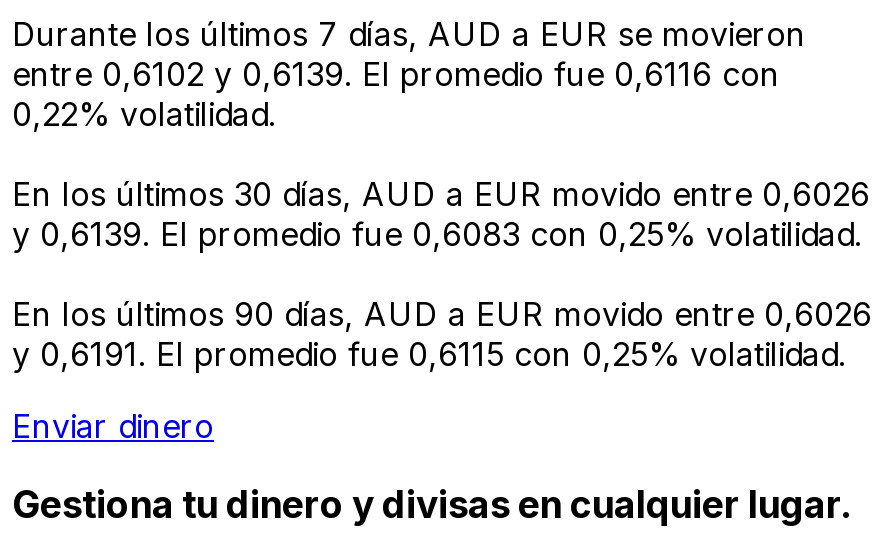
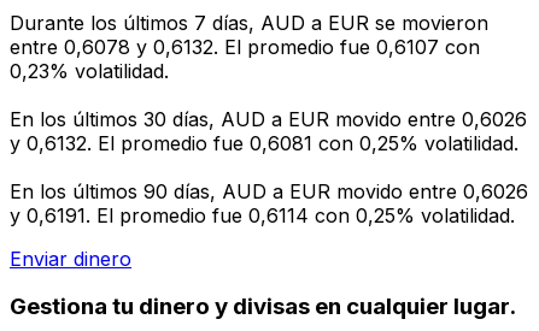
[12,53,780,93] entre 0,6102 y 0,6139. El promedio fue 0,6116 con -> [10,35,480,59] entre 0,6078 y 0,6132. El promedio fue 0,6107 con
[12,93,276,133] 0,22% volatilidad. -> [10,59,169,83] 0,23% volatilidad.
[12,213,862,253] y 0,6139. El promedio fue 0,6083 con 0,25% volatilidad. -> [10,131,519,155] y 0,6132. El promedio fue 0,6081 con 0,25% volatilidad.
[12,333,846,373] y 0,6191. El promedio fue 0,6115 con 0,25% volatilidad. -> [10,203,515,227] y 0,6191. El promedio fue 0,6114 con 0,25% volatilidad.

